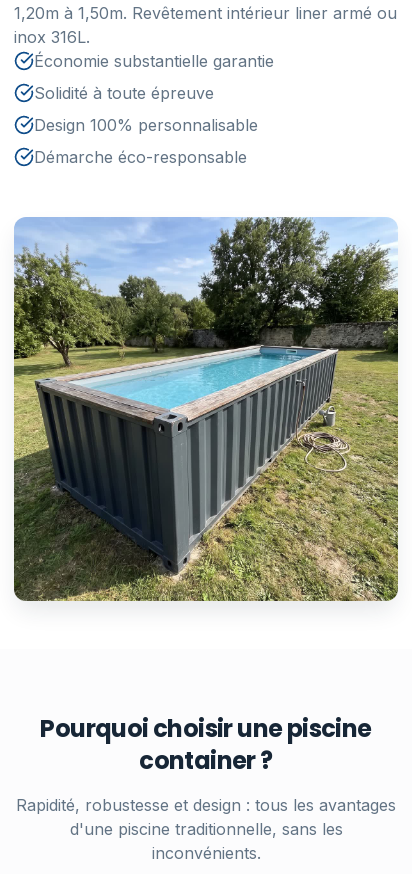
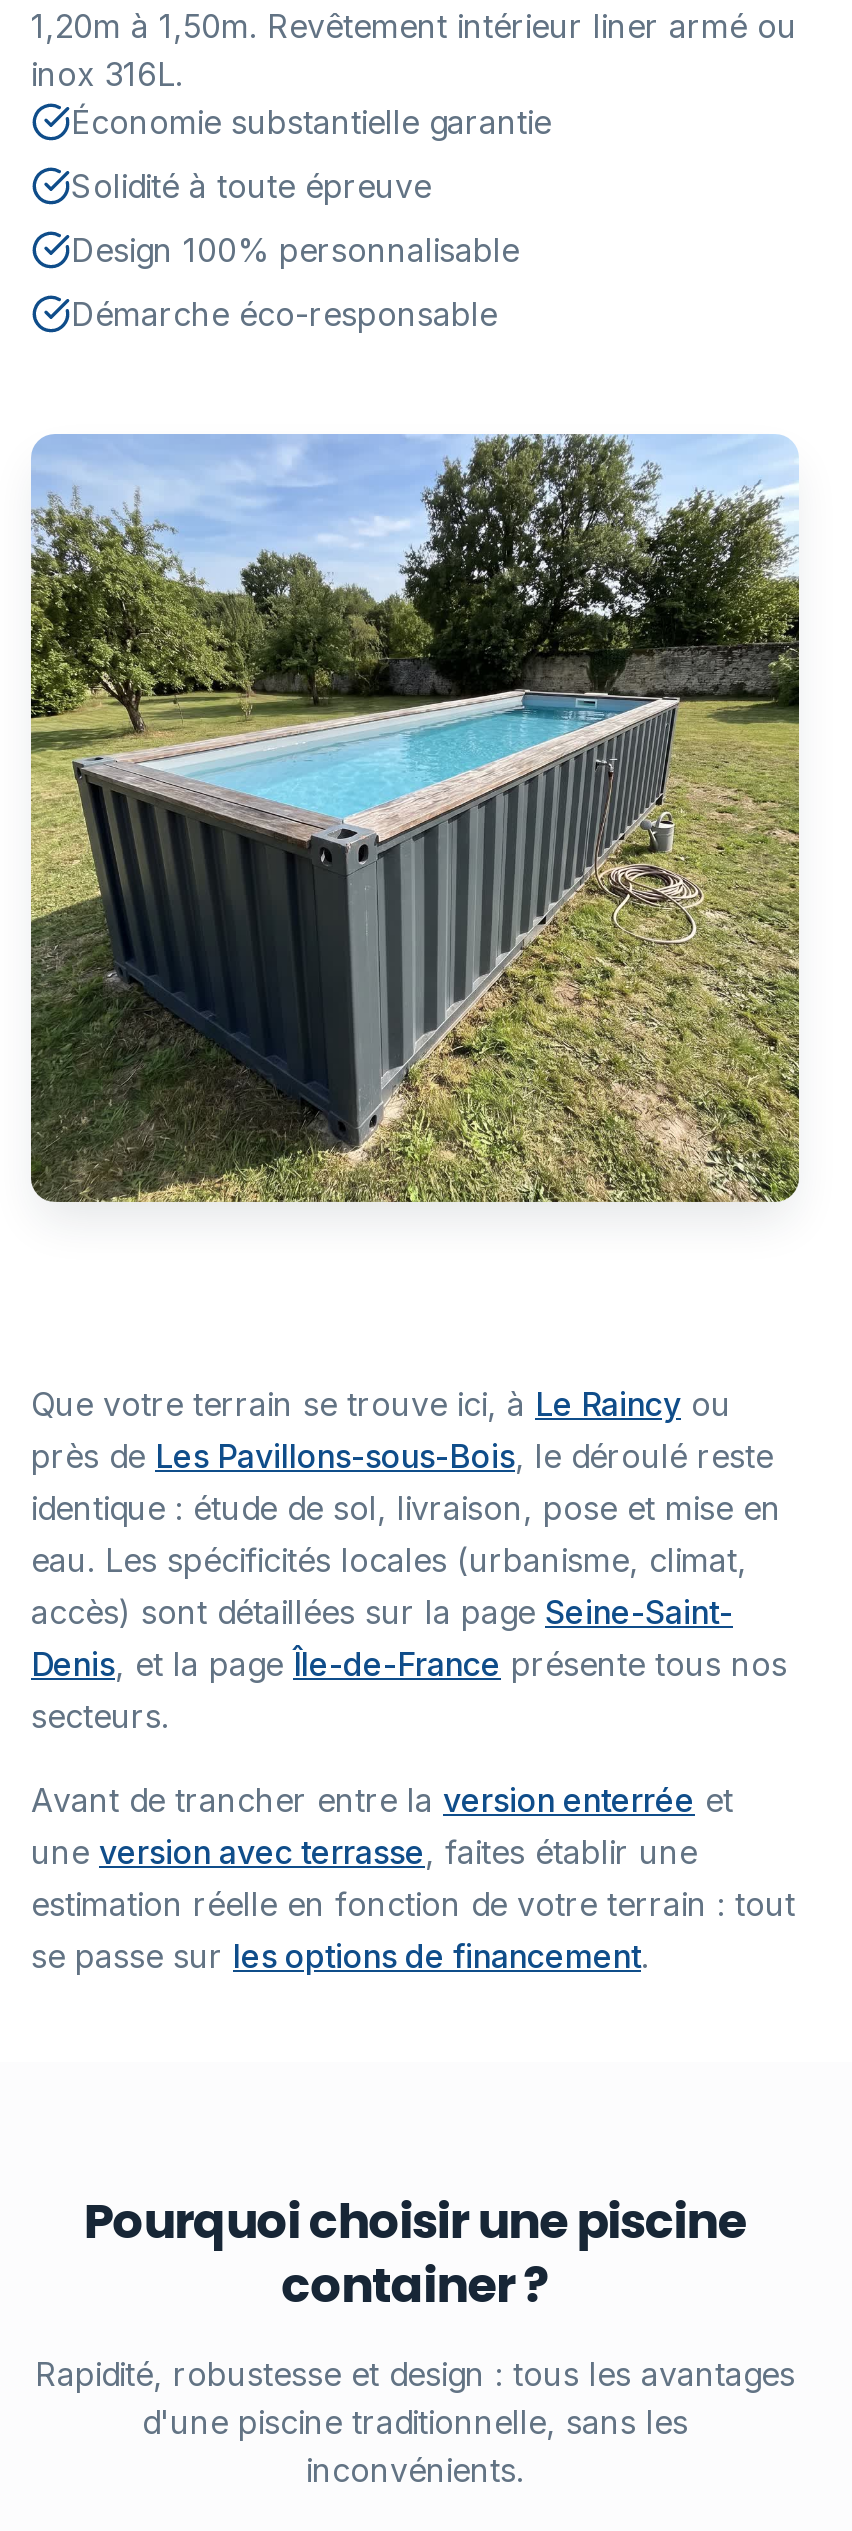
none -> [31,1383,795,1975] Que votre terrain se trouve ici, à Le Raincy ou | près de Les Pavillons-sous-Bois, le déroulé reste | identique : étude de sol, livraison, pose et mise en | eau. Les spécificités locales (urbanisme, climat, | accès) sont détaillées sur la page Seine-Saint- | Denis, et la page Île-de-France présente tous nos | secteurs. | Avant de trancher entre la version enterrée et | une version avec terrasse, faites établir une | estimation réelle en fonction de votre terrain : tout | se passe sur les options de financement.

